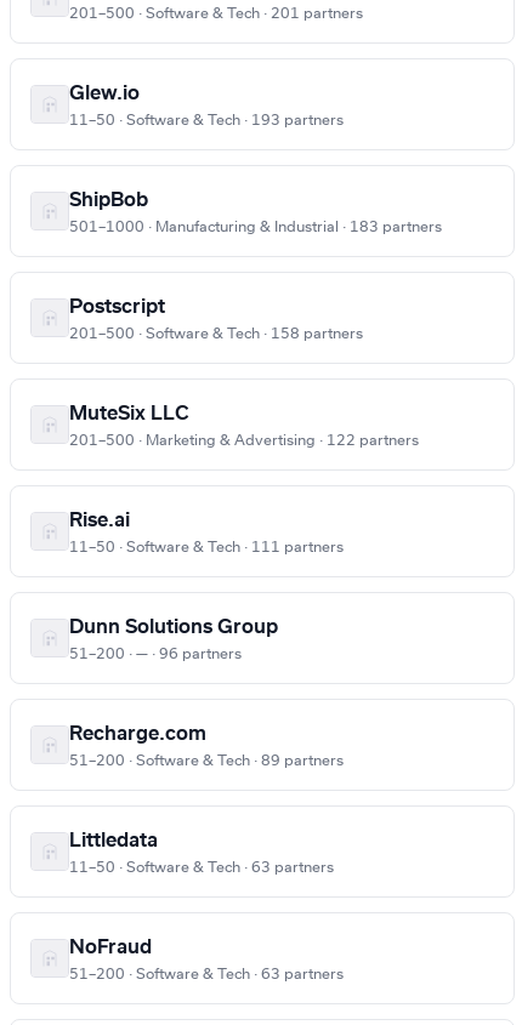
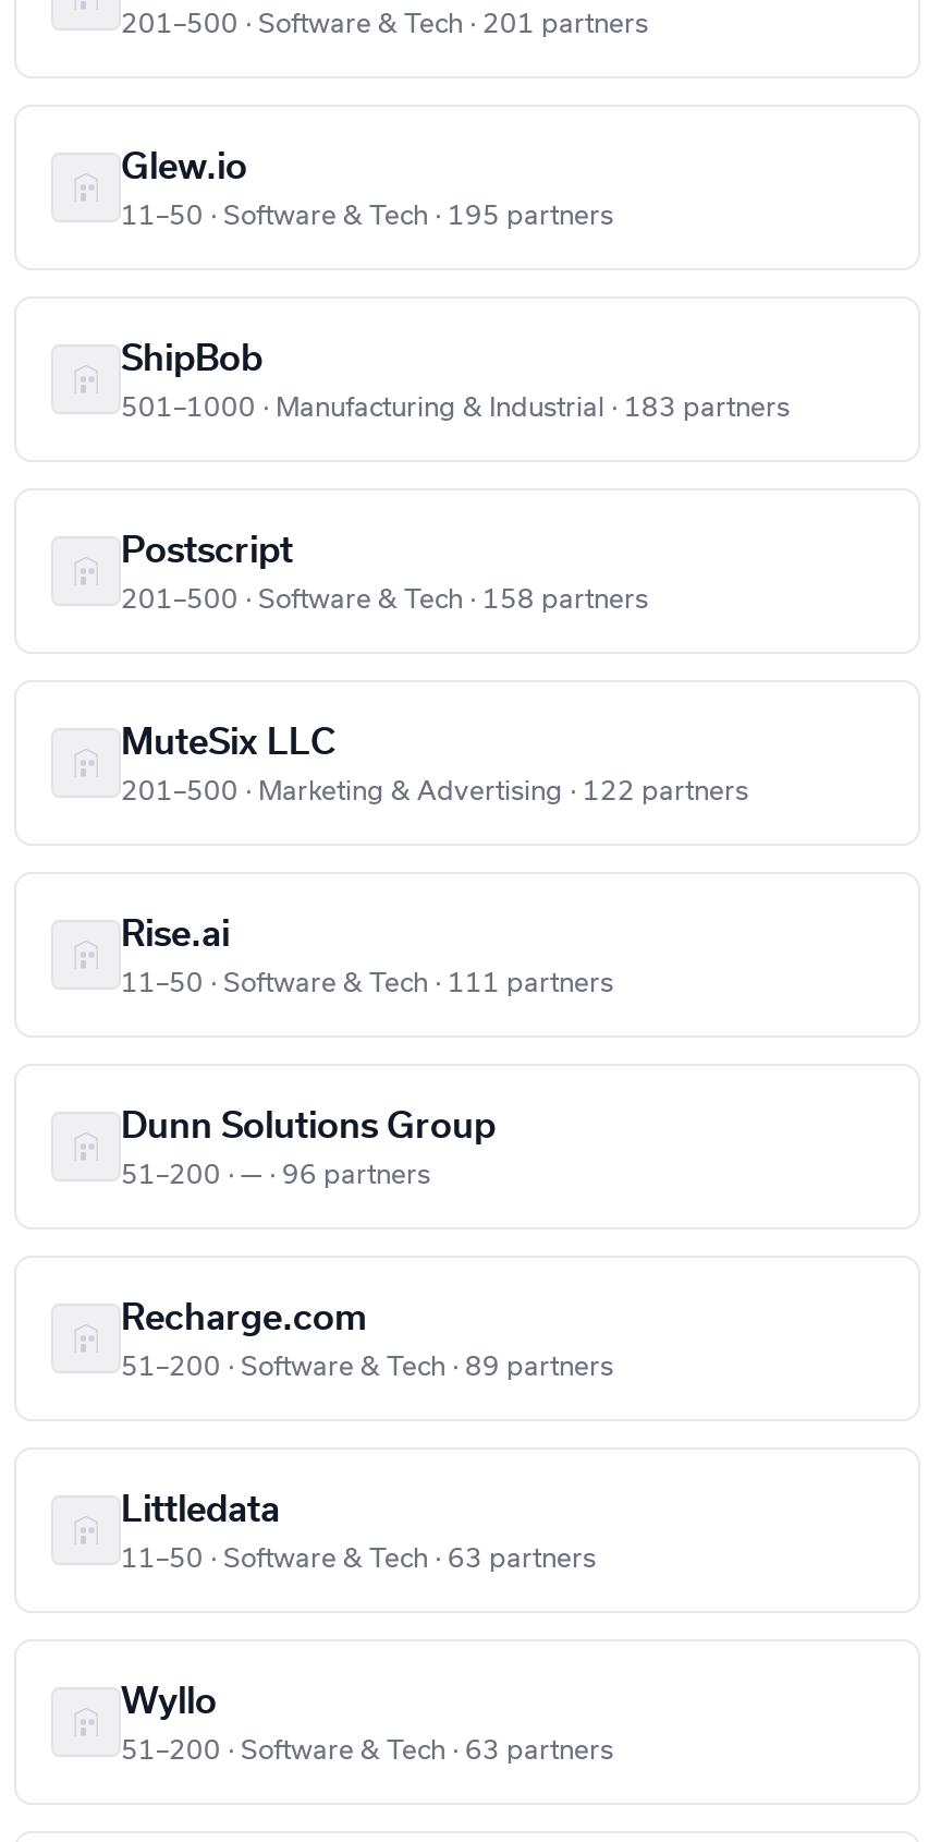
[69,113,344,128] 11–50 · Software & Tech · 193 partners -> [121,203,613,229] 11–50 · Software & Tech · 195 partners
[69,938,152,957] NoFraud -> [121,1685,217,1720] Wyllo

